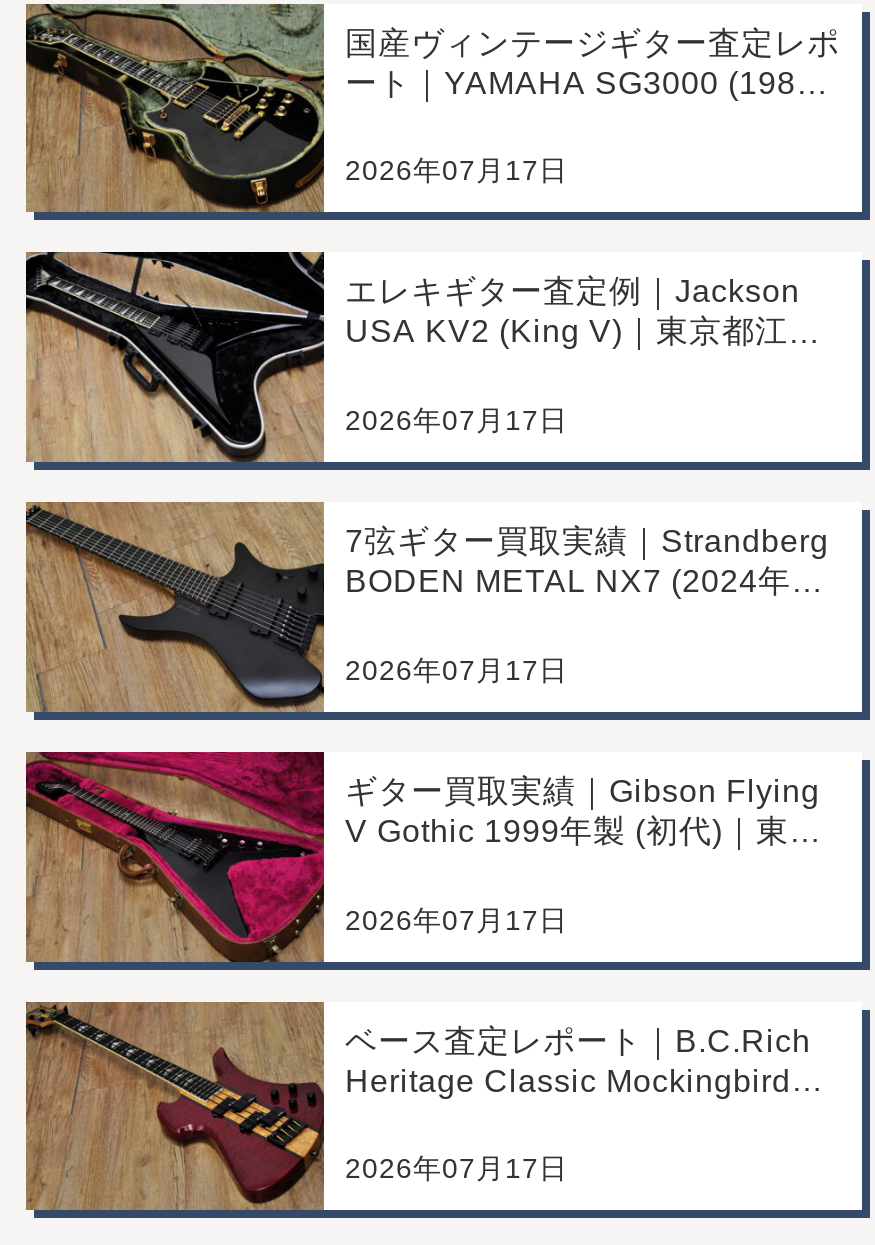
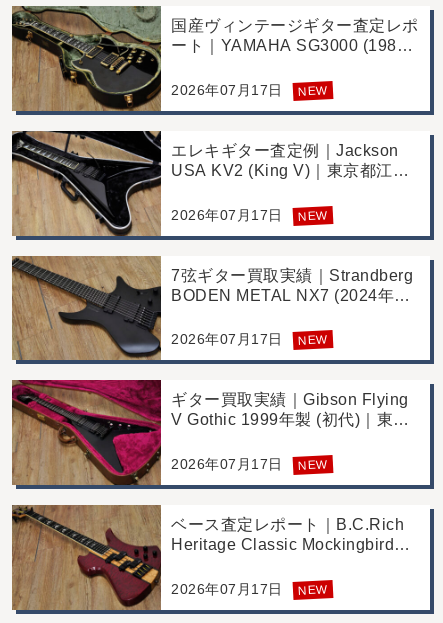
none -> [298,83,328,99] NEW
none -> [298,208,328,223] NEW
none -> [298,333,328,348] NEW
none -> [298,457,328,473] NEW
none -> [298,582,328,598] NEW

